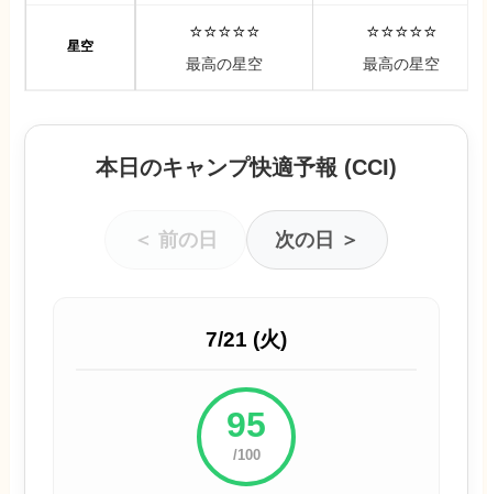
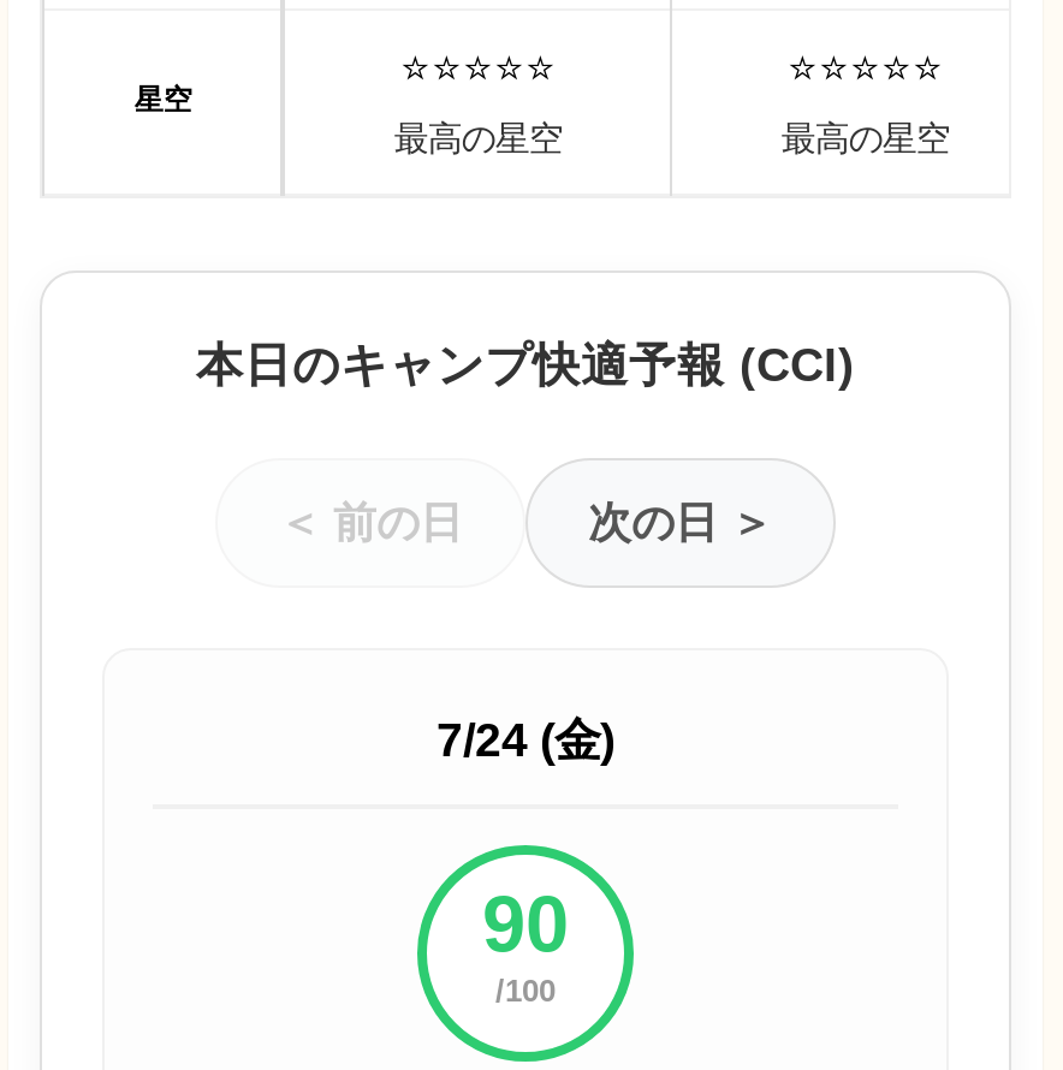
[206,327,287,351] 7/21 (火) -> [437,713,614,766] 7/24 (金)
[226,404,266,444] 95 -> [482,882,569,969] 90

